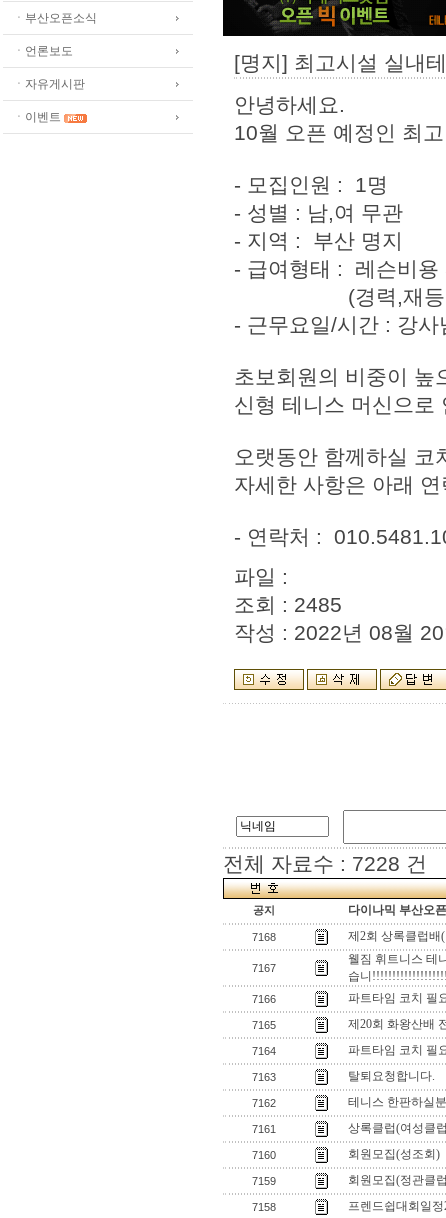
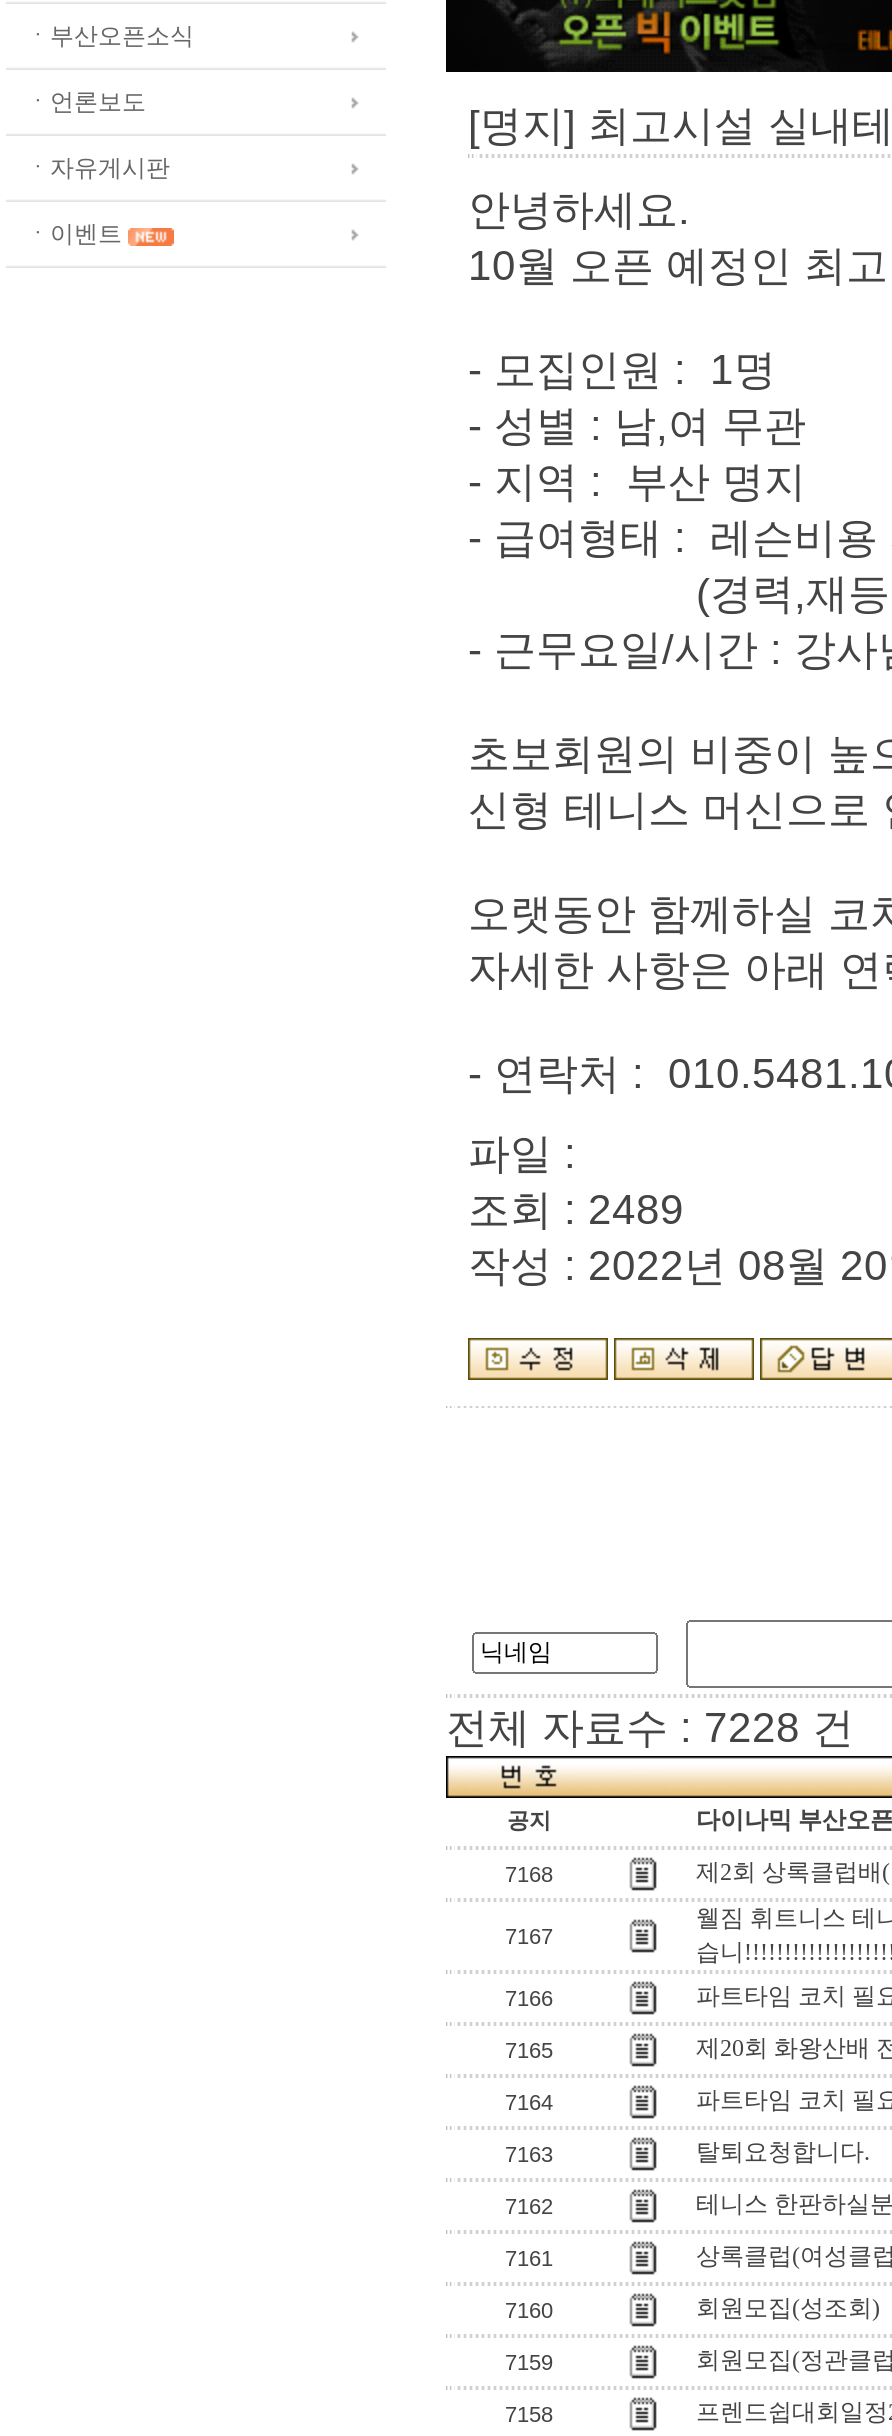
[234,593,342,616] 조회 : 2485 -> [468,1186,684,1232] 조회 : 2489

